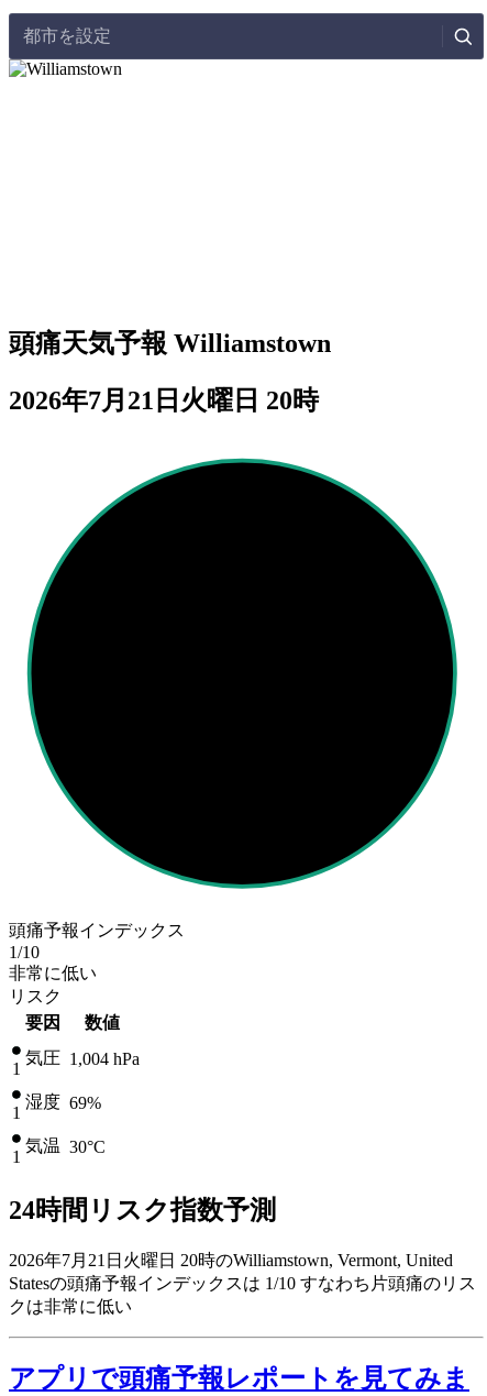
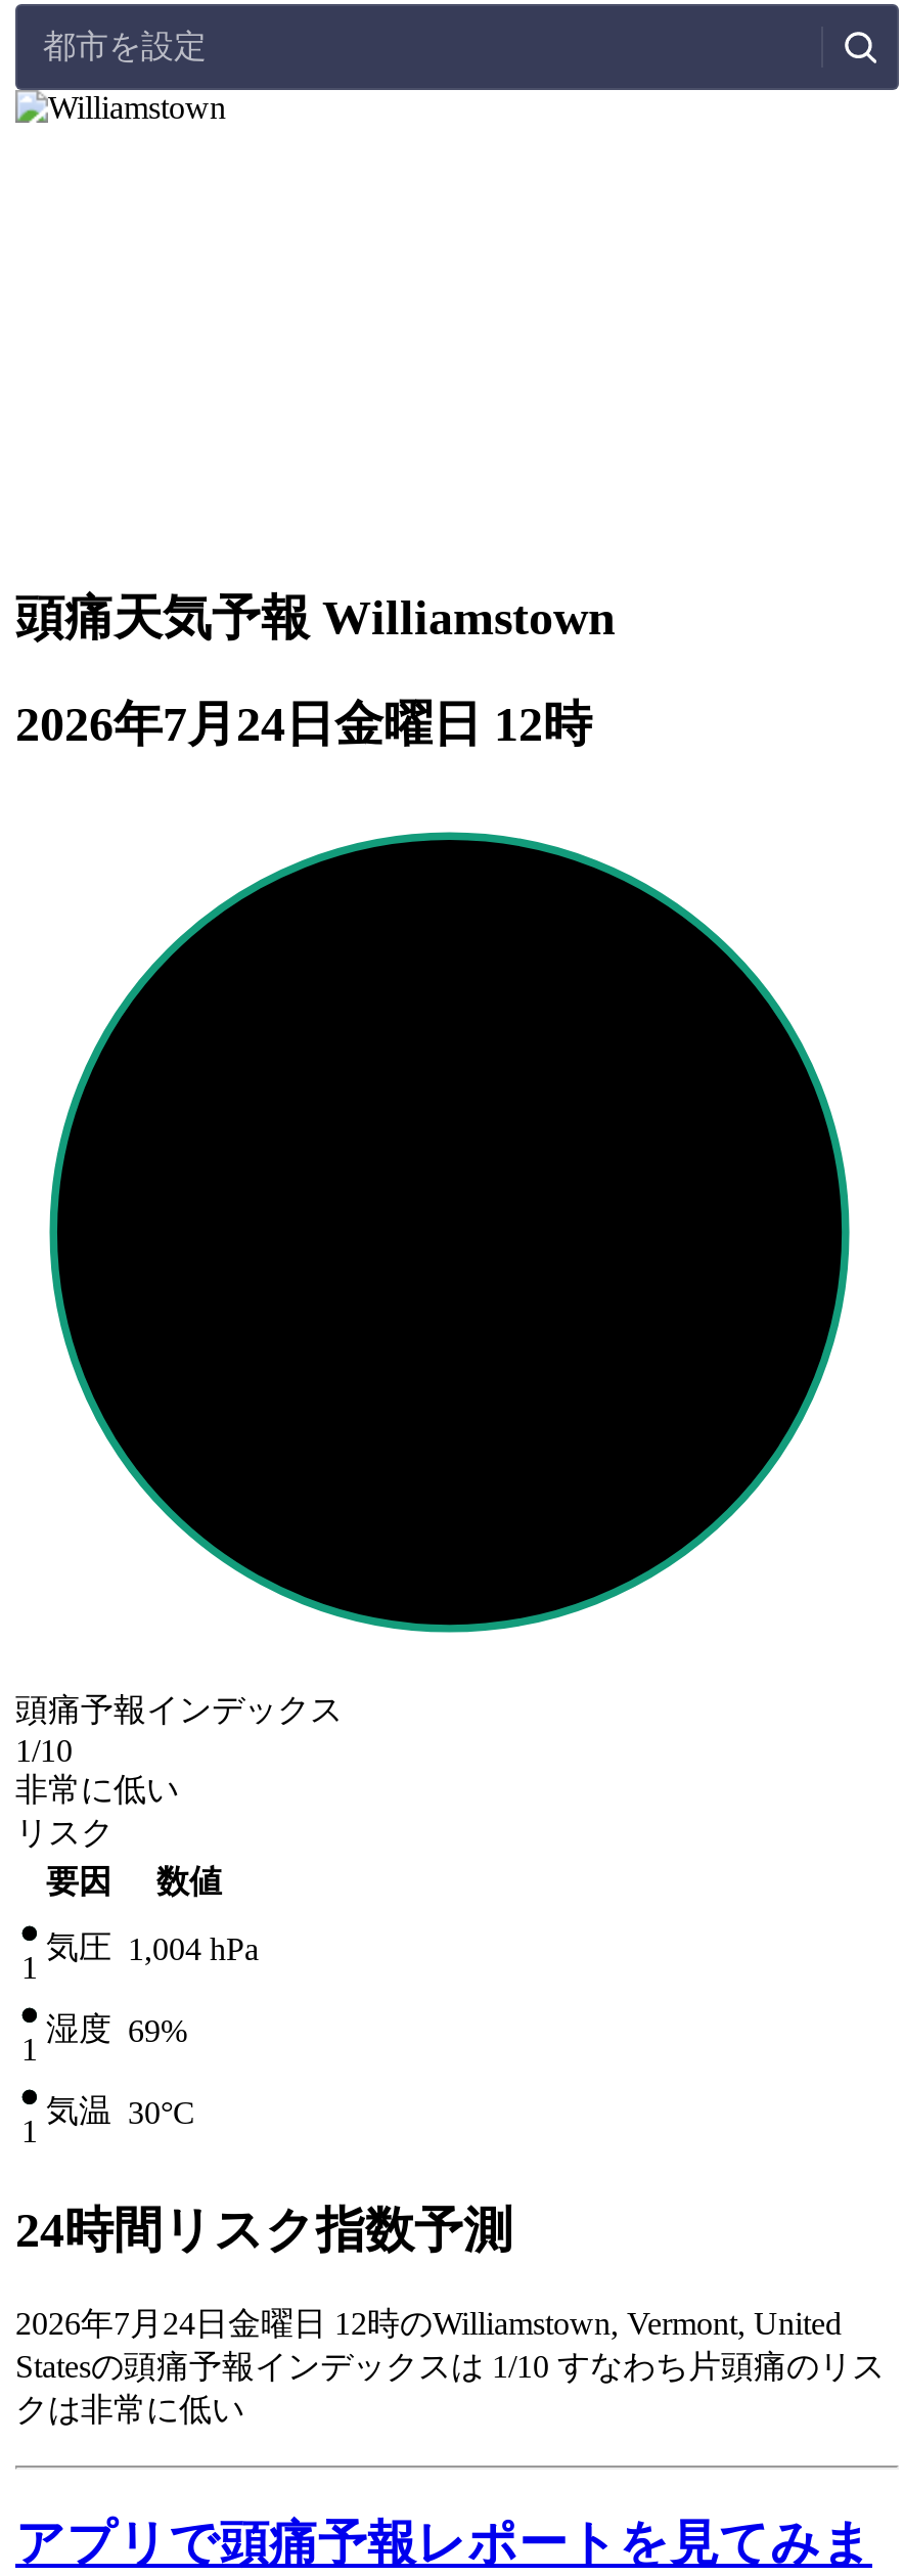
[9,386,319,415] 2026年7月21日火曜日 20時 -> [15,698,592,751] 2026年7月24日金曜日 12時
[9,1250,453,1269] 2026年7月21日火曜日 20時のWilliamstown, Vermont, United -> [15,2305,842,2340] 2026年7月24日金曜日 12時のWilliamstown, Vermont, United

